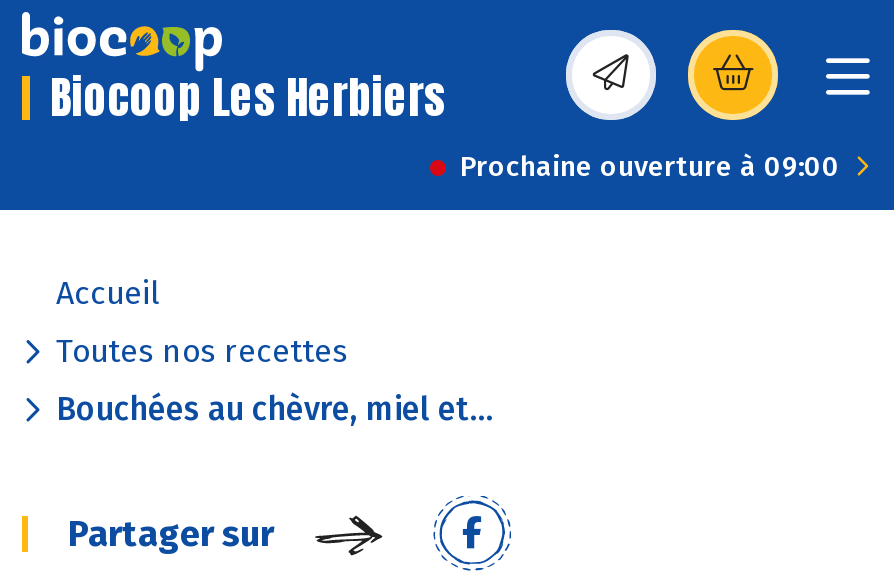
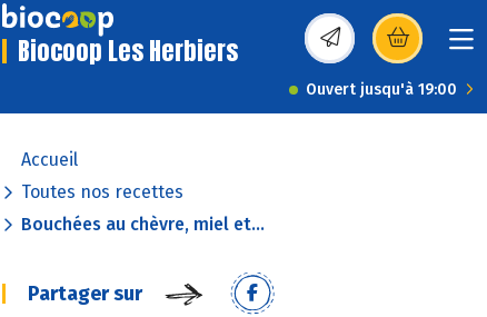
[460,150,840,184] Prochaine ouverture à 09:00 -> [306,80,457,99] Ouvert jusqu'à 19:00

